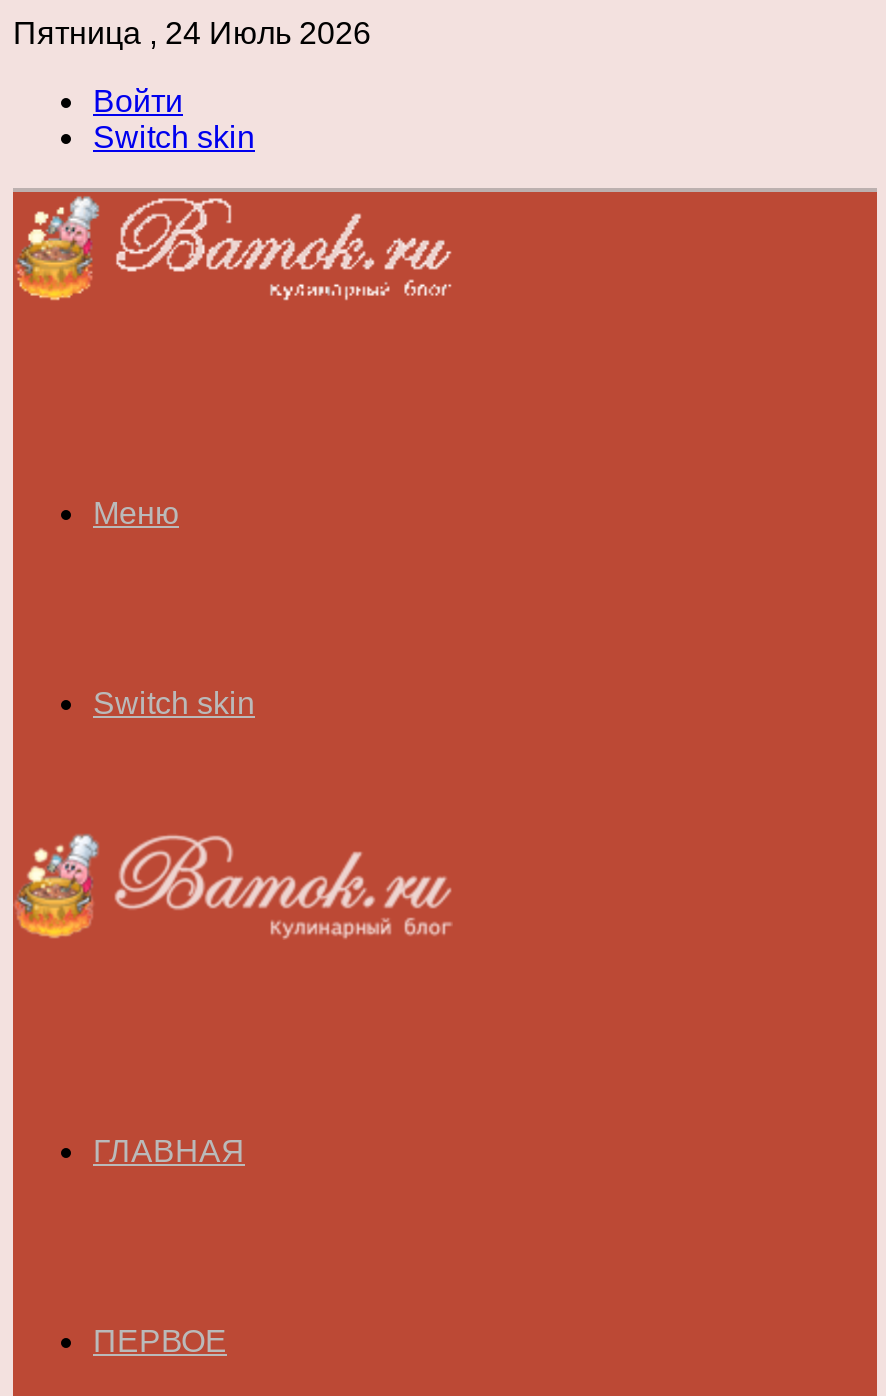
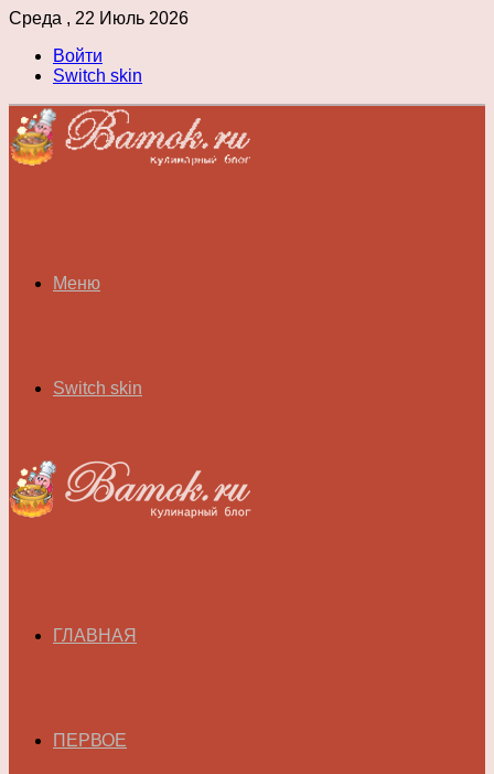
[13,16,371,50] Пятница , 24 Июль 2026 -> [9,9,189,28] Среда , 22 Июль 2026

